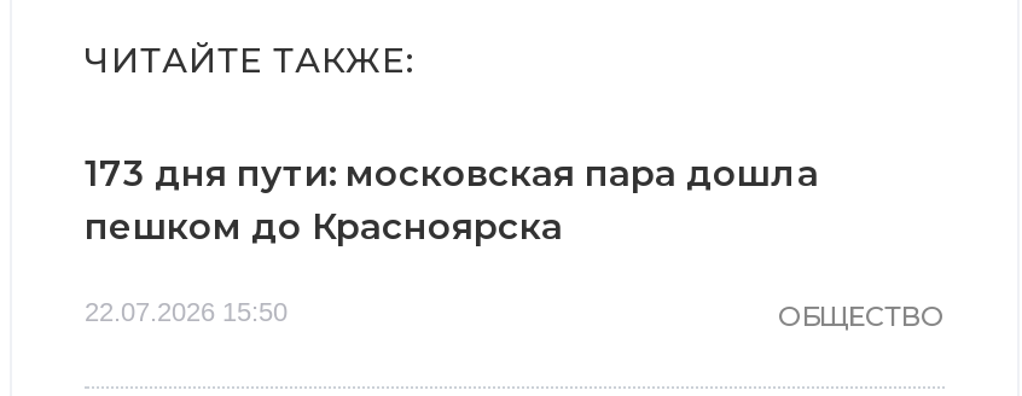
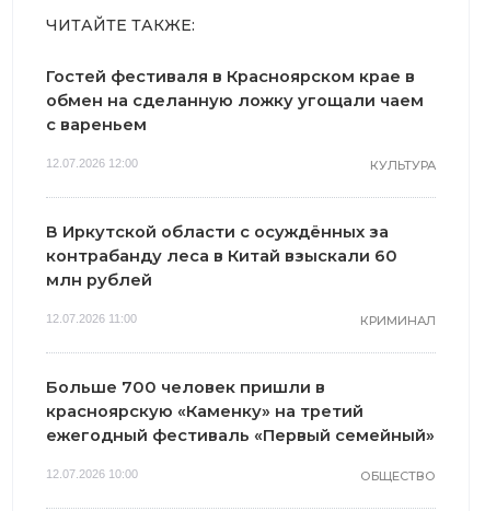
[85,151,819,325] 173 дня пути: московская пара дошла | пешком до Красноярска | 22.07.2026 15:50 -> [46,66,436,480] Гостей фестиваля в Красноярском крае в | обмен на сделанную ложку угощали чаем | с вареньем | 12.07.2026 12:00 | КУЛЬТУРА | В Иркутской области с осуждённых за | контрабанду леса в Китай взыскали 60 | млн рублей | 12.07.2026 11:00 | КРИМИНАЛ | Больше 700 человек пришли в | красноярскую «Каменку» на третий | ежегодный фестиваль «Первый семейный» | 12.07.2026 10:00

